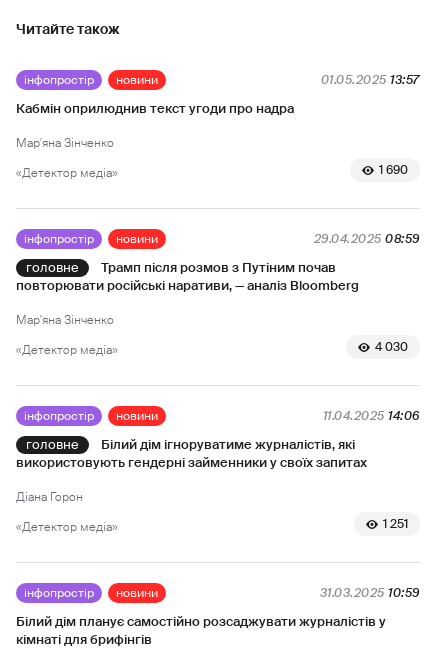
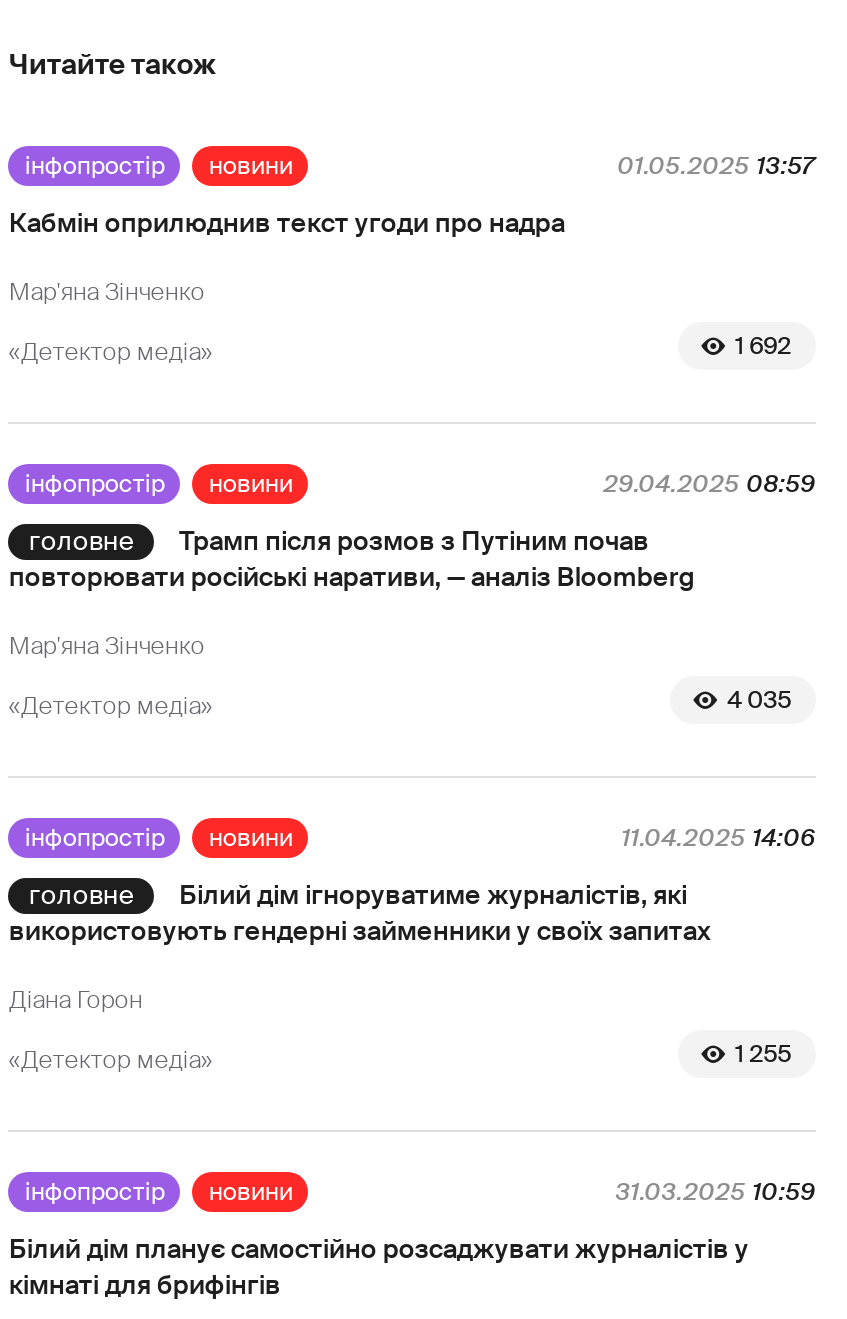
[379,162,408,178] 1 690 -> [735,331,791,363] 1 692
[375,339,408,355] 4 030 -> [727,685,791,717] 4 035
[383,516,408,532] 1 251 -> [735,1039,791,1071] 1 255

